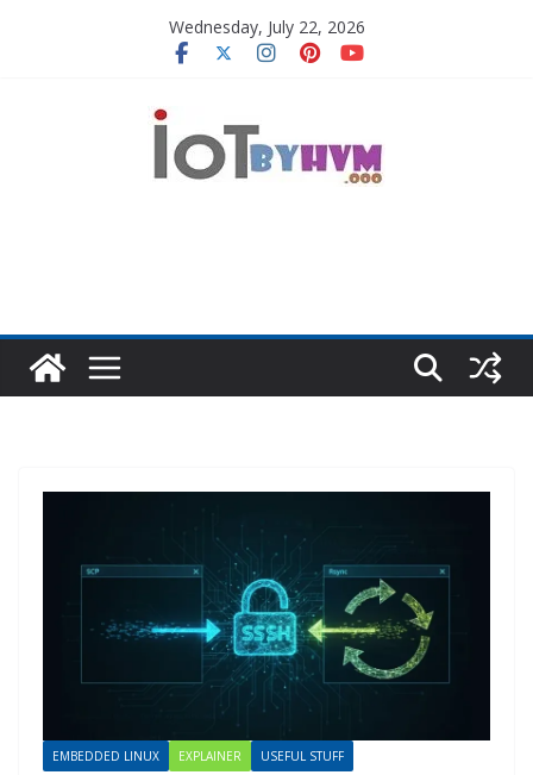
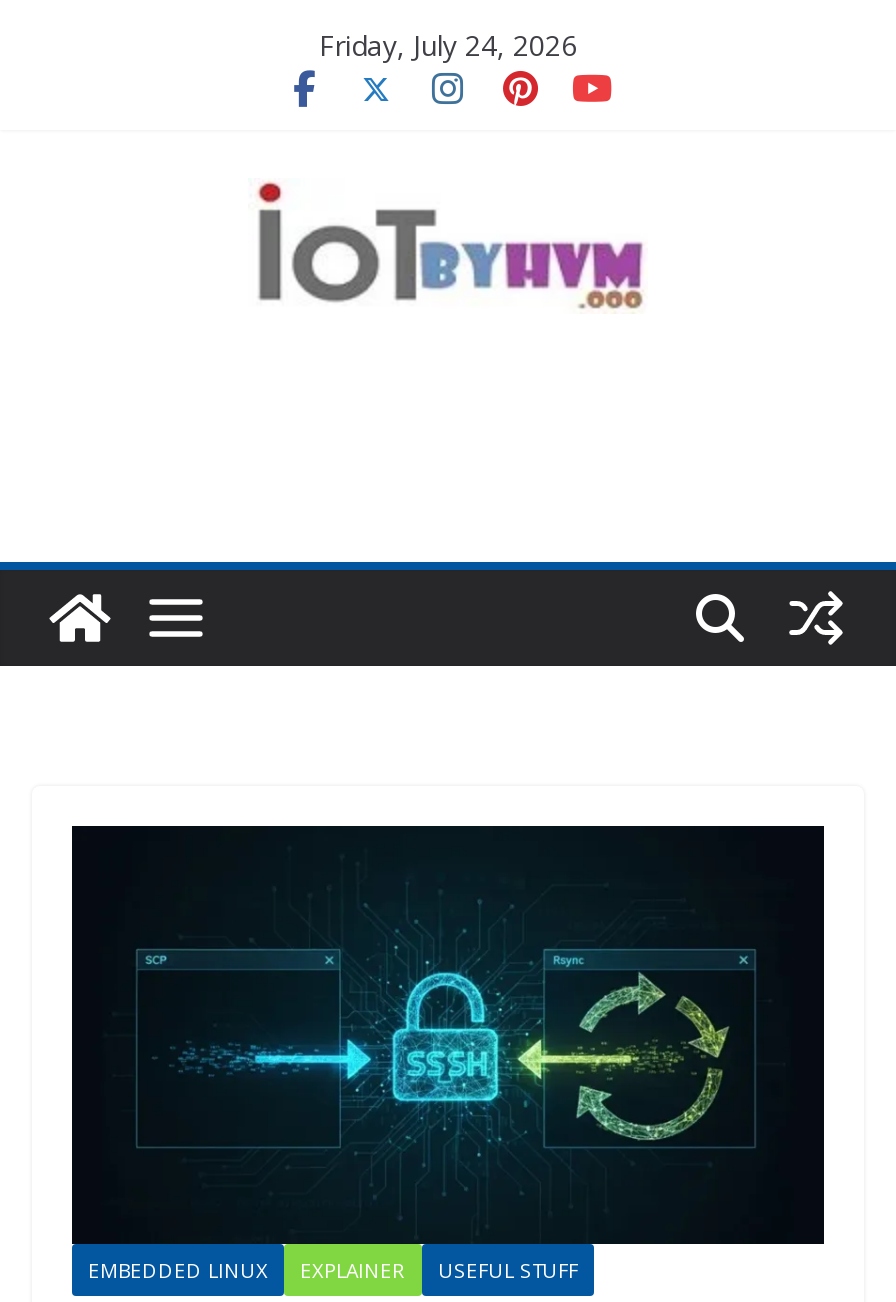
[168,15,365,38] Wednesday, July 22, 2026 -> [319,26,577,64] Friday, July 24, 2026

